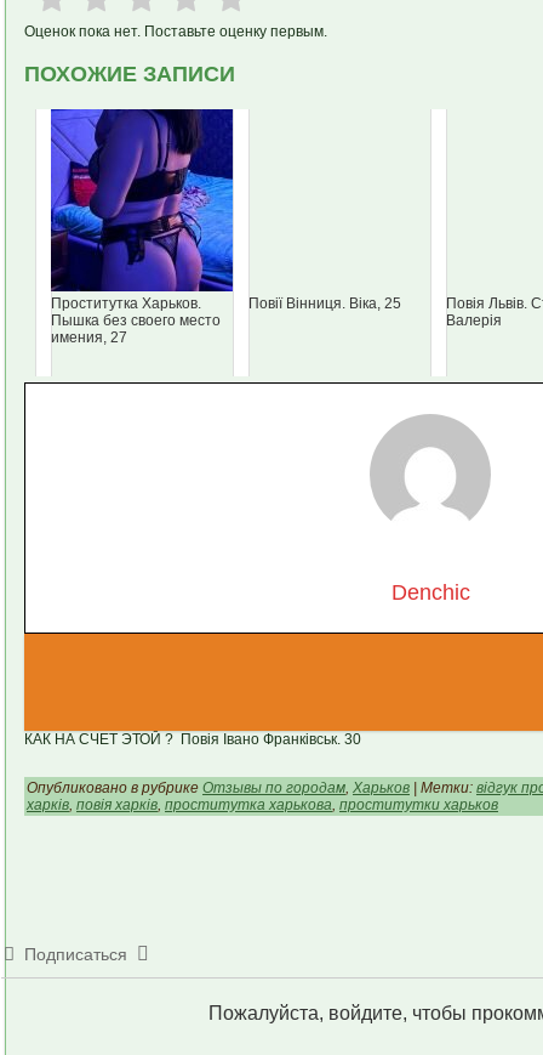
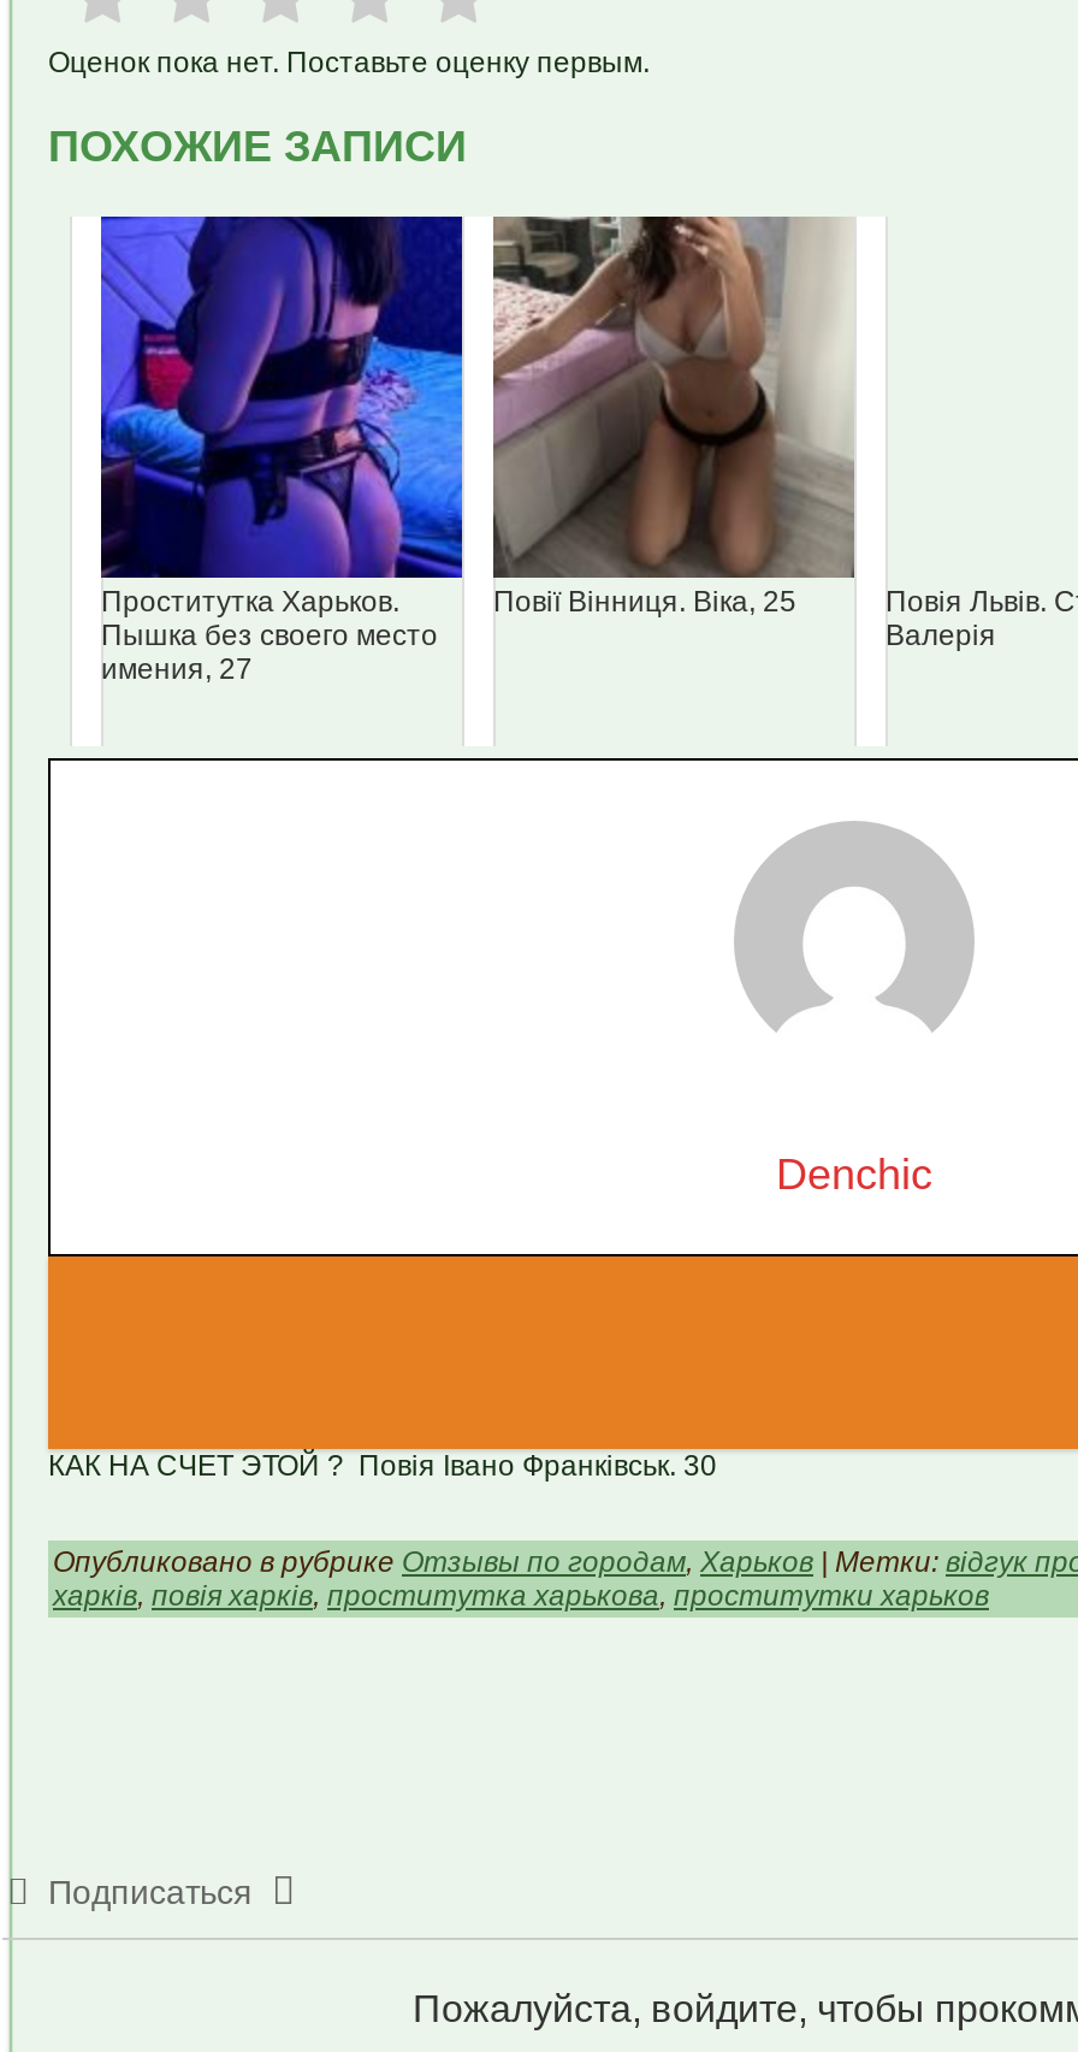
none -> [491,214,857,580] [image]

